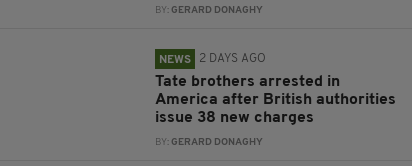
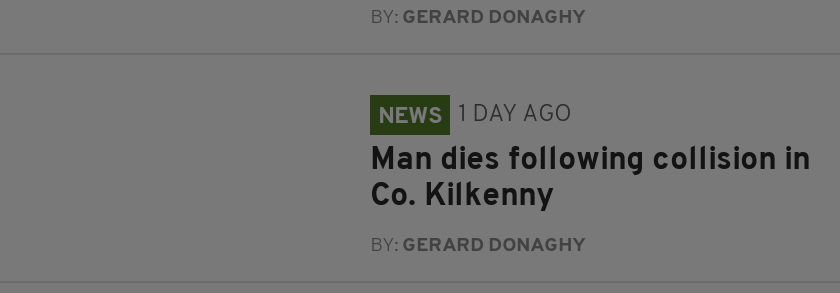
[159,53,266,66] NEWS 2 DAYS AGO -> [378,103,572,129] NEWS 1 DAY AGO
[155,74,396,126] Tate brothers arrested in | America after British authorities | issue 38 new charges -> [370,145,810,213] Man dies following collision in | Co. Kilkenny

